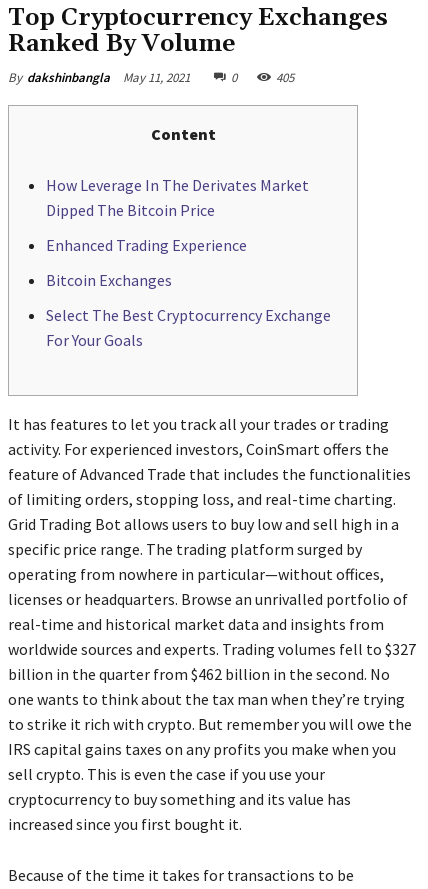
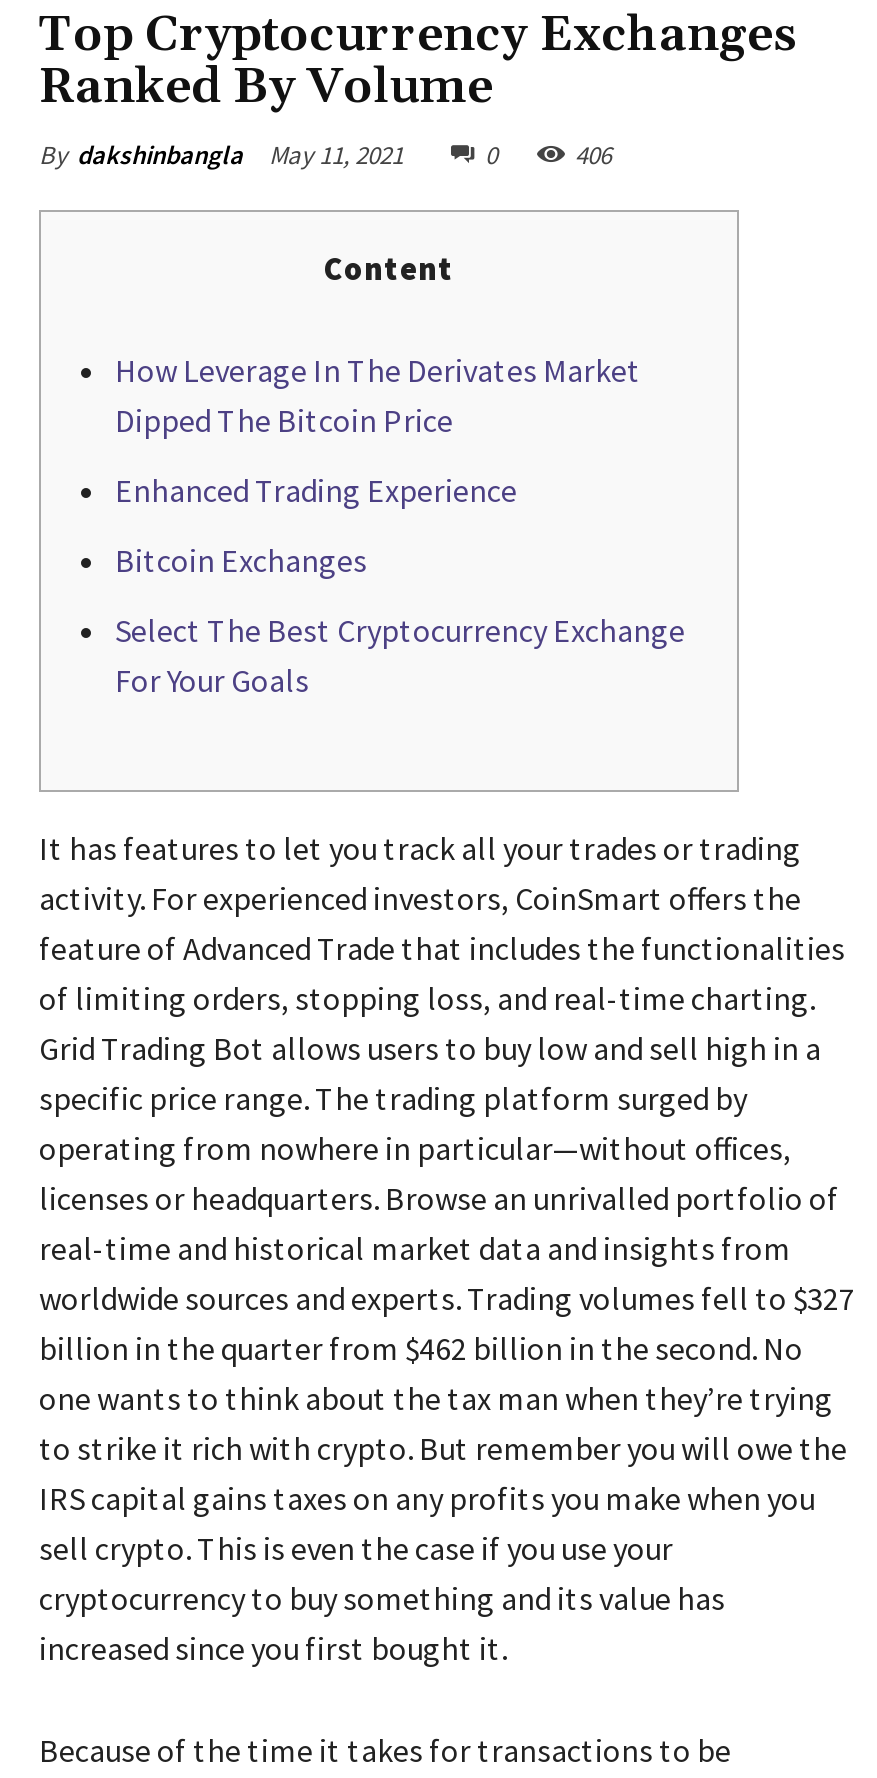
[276,69,294,86] 405 -> [575,138,611,172] 406

